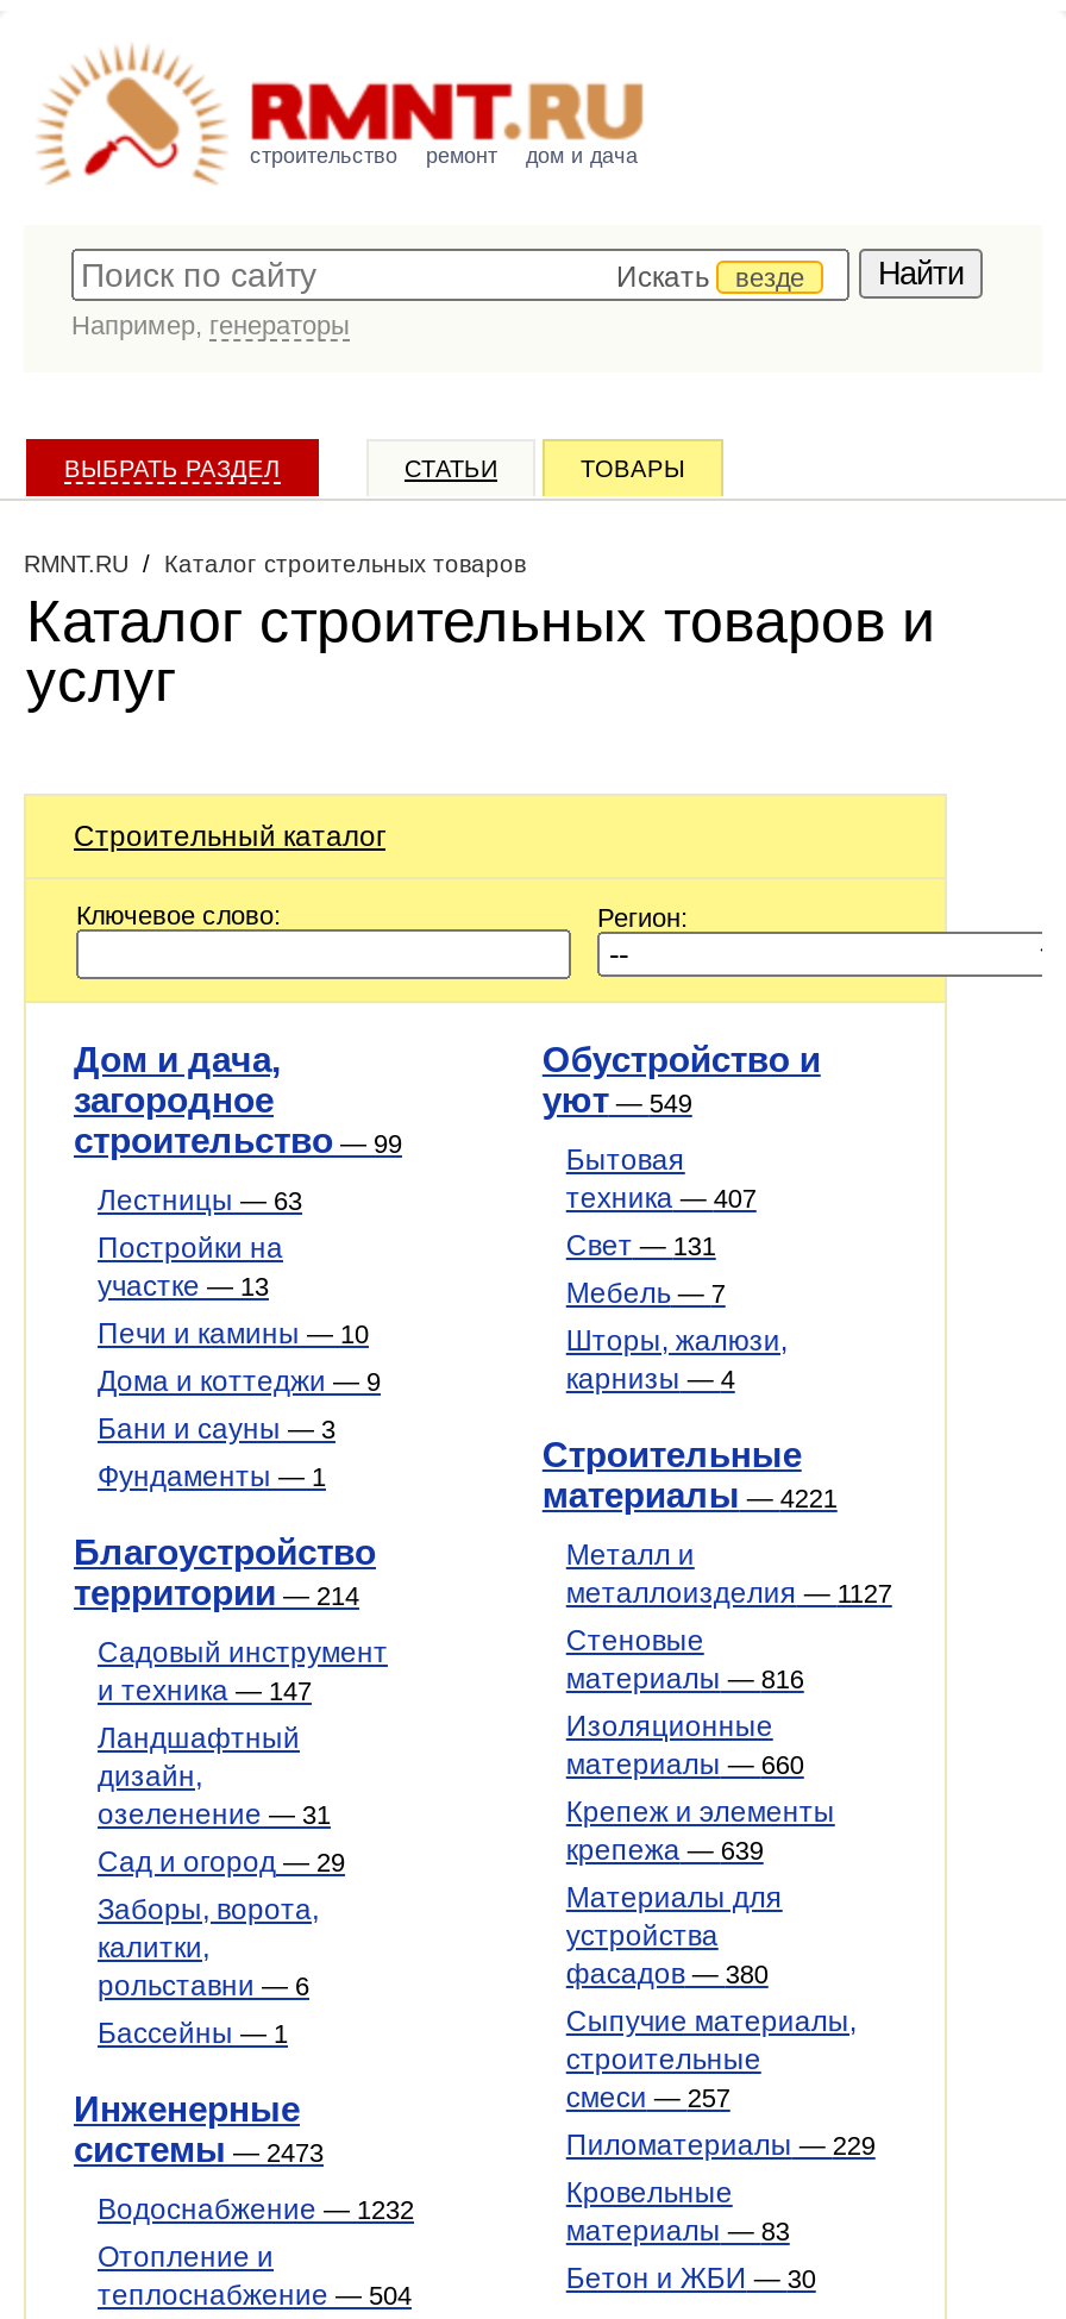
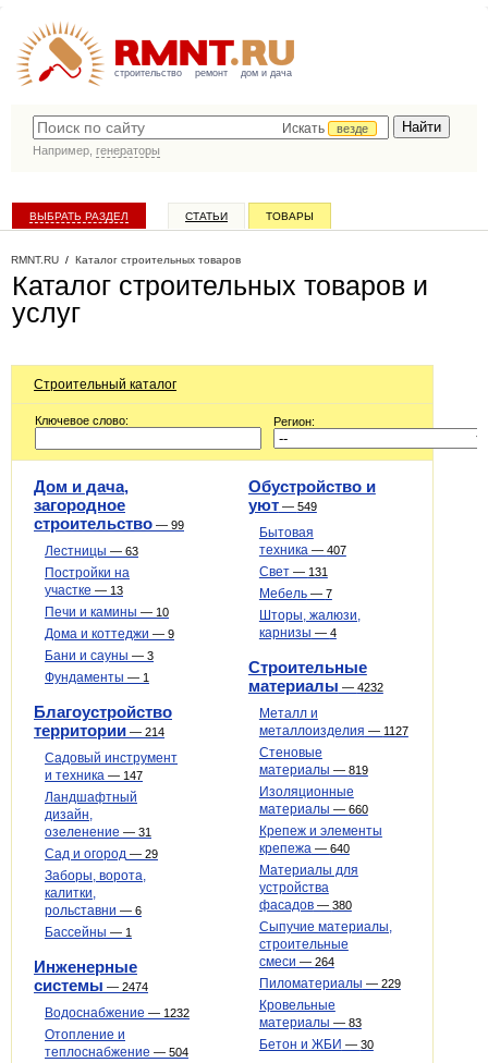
[542,1474,837,1515] материалы — 4221 -> [248,676,383,695] материалы — 4232
[566,1662,804,1696] материалы — 816 -> [259,762,368,778] материалы — 819
[566,1834,764,1867] крепежа — 639 -> [259,841,350,856] крепежа — 640
[566,2081,730,2114] смеси — 257 -> [259,954,334,969] смеси — 264
[74,2129,324,2169] системы — 2473 -> [34,976,148,994] системы — 2474

